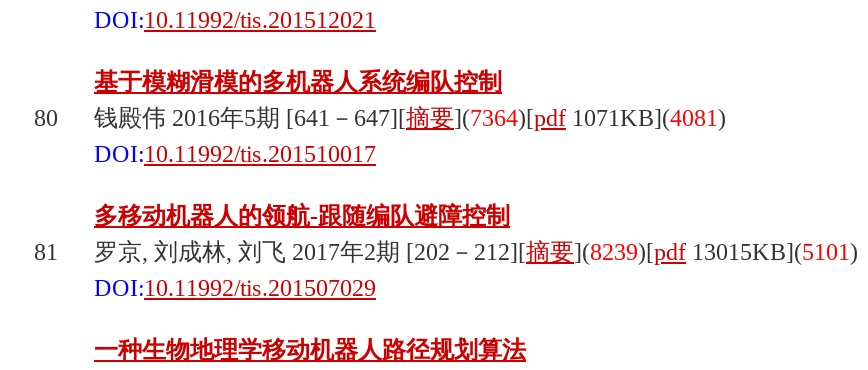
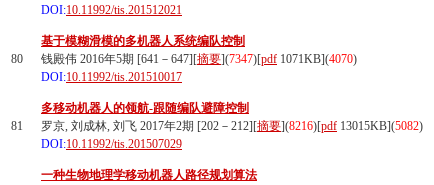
[94,104,726,132] 钱殿伟 2016年5期 [641－647][摘要](7364)[pdf 1071KB](4081) -> [41,52,357,66] 钱殿伟 2016年5期 [641－647][摘要](7347)[pdf 1071KB](4070)
[94,238,858,266] 罗京, 刘成林, 刘飞 2017年2期 [202－212][摘要](8239)[pdf 13015KB](5101) -> [41,119,423,133] 罗京, 刘成林, 刘飞 2017年2期 [202－212][摘要](8216)[pdf 13015KB](5082)

